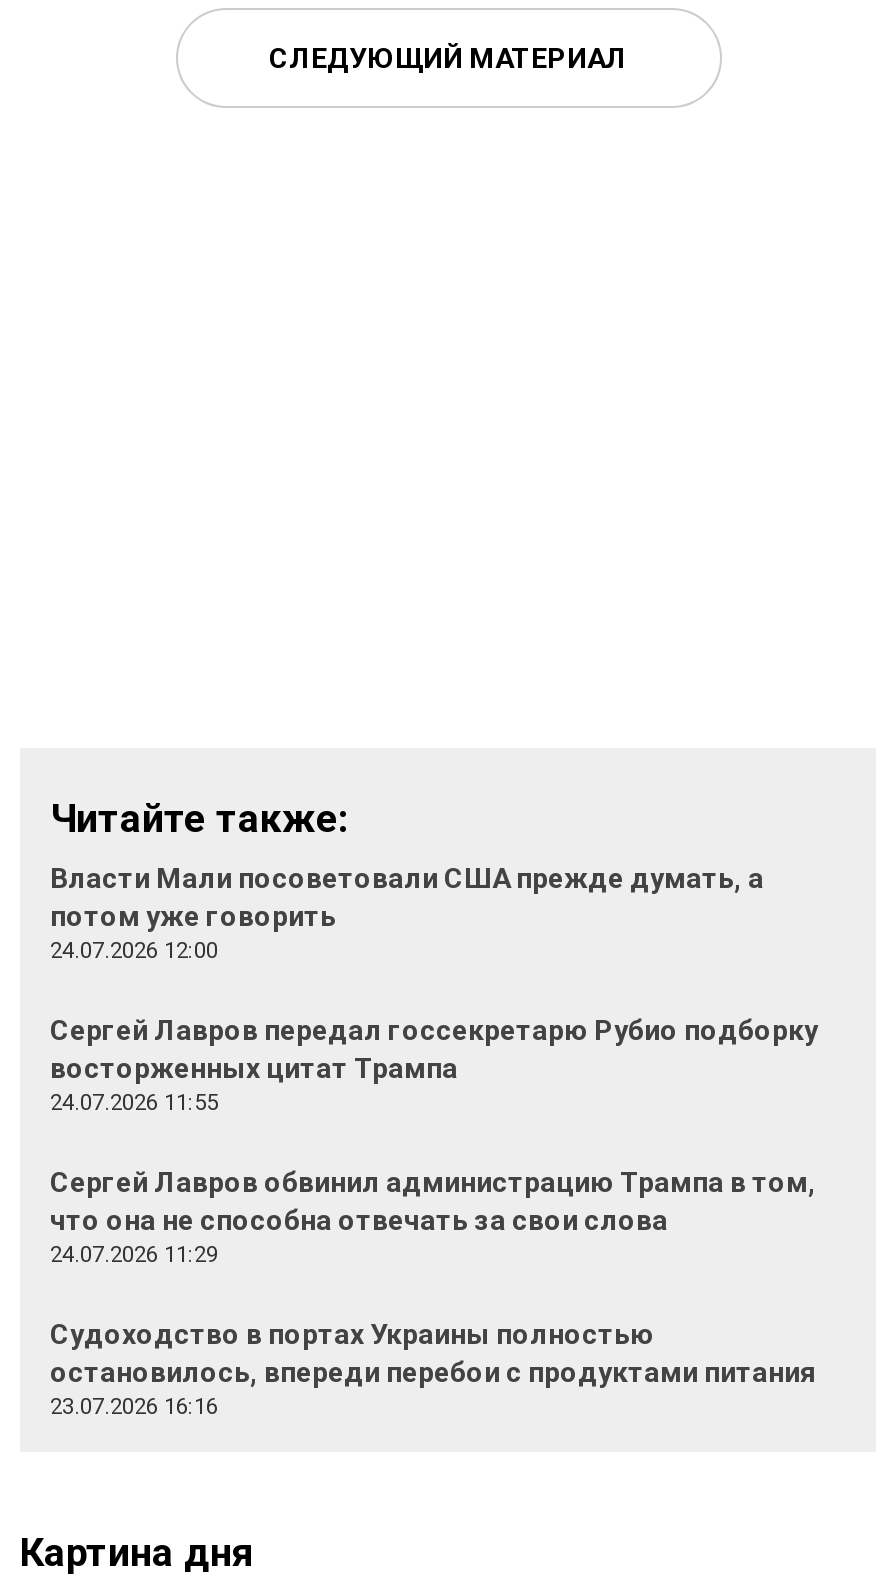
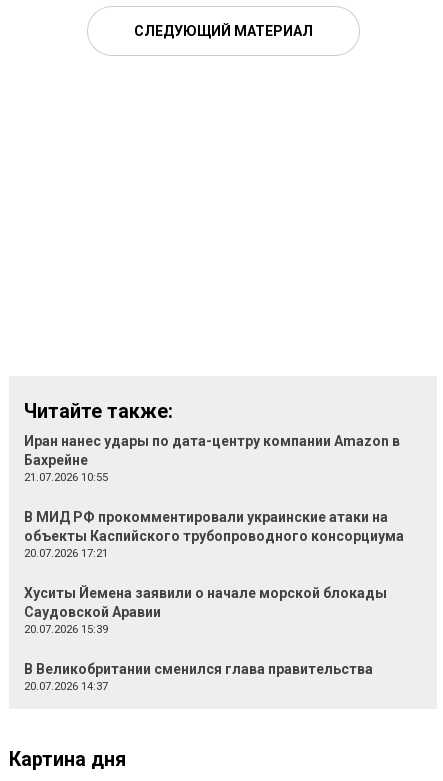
[50,862,764,964] Власти Мали посоветовали США прежде думать, а | потом уже говорить | 24.07.2026 12:00 -> [24,433,400,484] Иран нанес удары по дата-центру компании Amazon в | Бахрейне | 21.07.2026 10:55
[50,1014,818,1116] Сергей Лавров передал госсекретарю Рубио подборку | восторженных цитат Трампа | 24.07.2026 11:55 -> [24,509,404,560] В МИД РФ прокомментировали украинские атаки на | объекты Каспийского трубопроводного консорциума | 20.07.2026 17:21
[50,1166,816,1268] Сергей Лавров обвинил администрацию Трампа в том, | что она не способна отвечать за свои слова | 24.07.2026 11:29 -> [24,585,387,636] Хуситы Йемена заявили о начале морской блокады | Саудовской Аравии | 20.07.2026 15:39
[50,1318,816,1420] Судоходство в портах Украины полностью | остановилось, впереди перебои с продуктами питания | 23.07.2026 16:16 -> [24,661,373,693] В Великобритании сменился глава правительства | 20.07.2026 14:37

